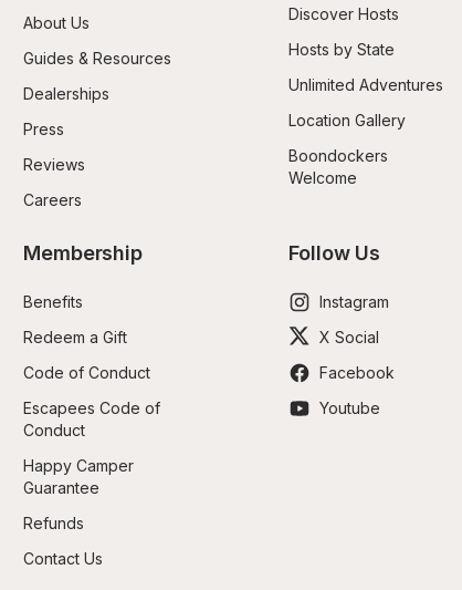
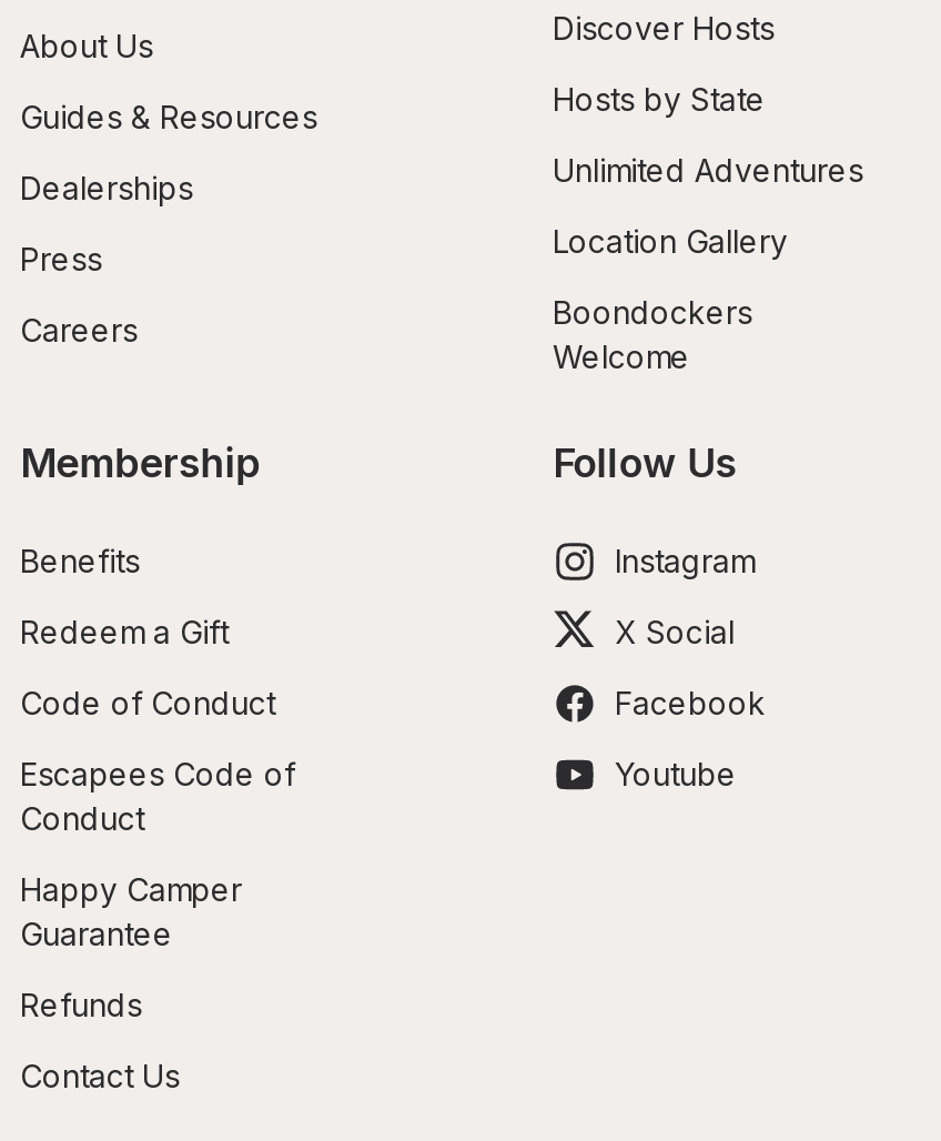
[23,155,85,174] Reviews -> none

